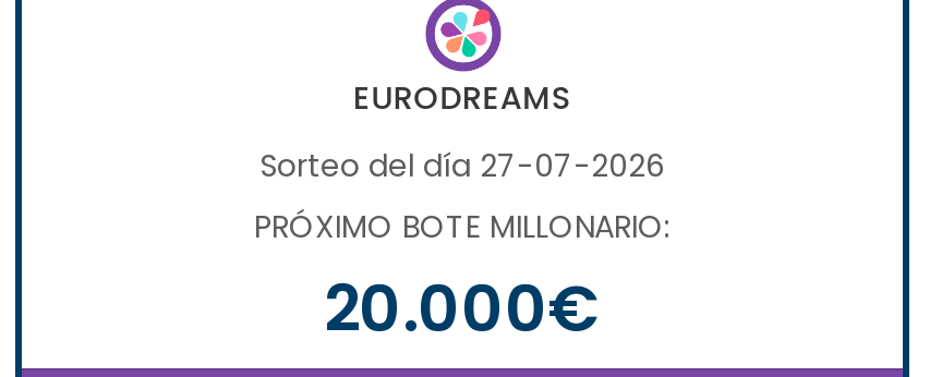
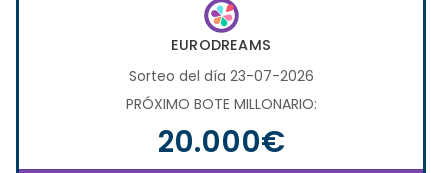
[259,143,665,186] Sorteo del día 27-07-2026 -> [128,65,313,85] Sorteo del día 23-07-2026

